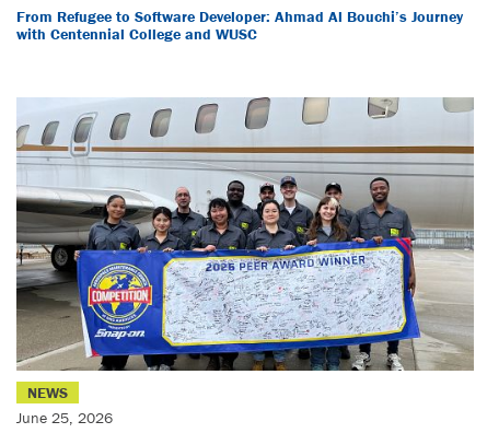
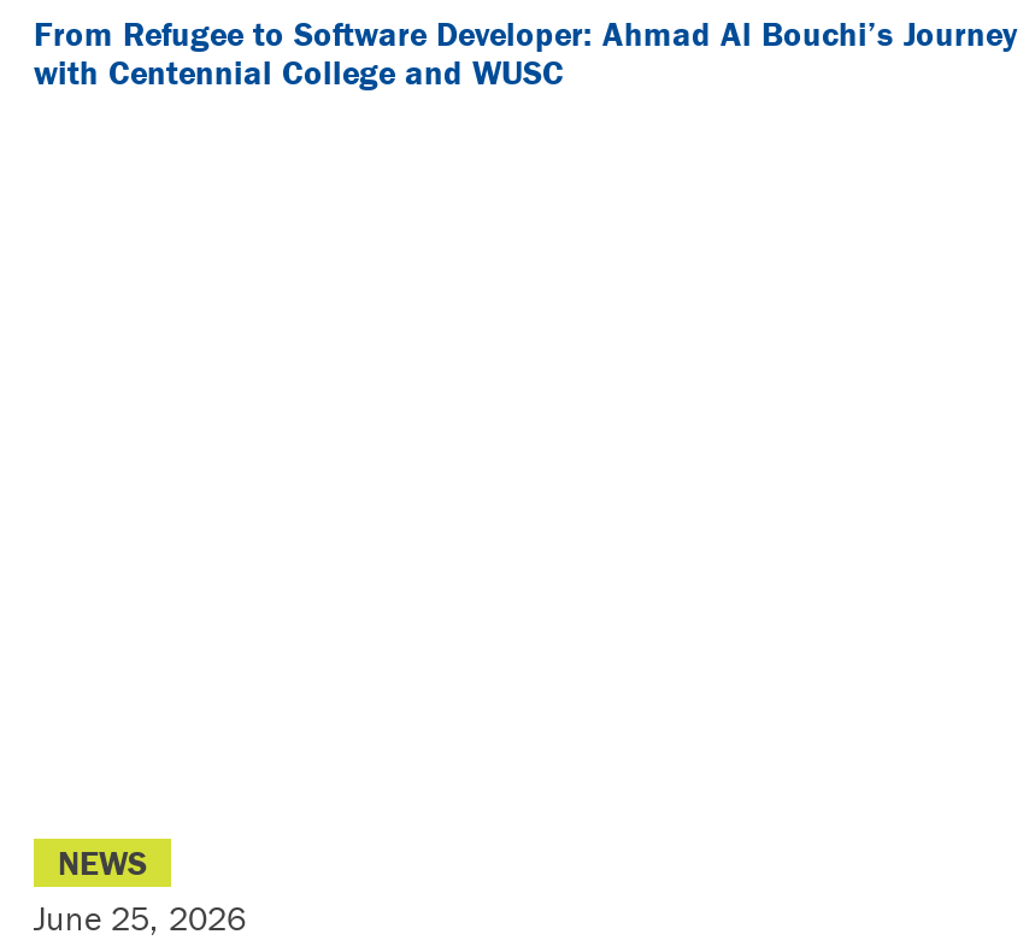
[15,96,475,372] [image] -> none

